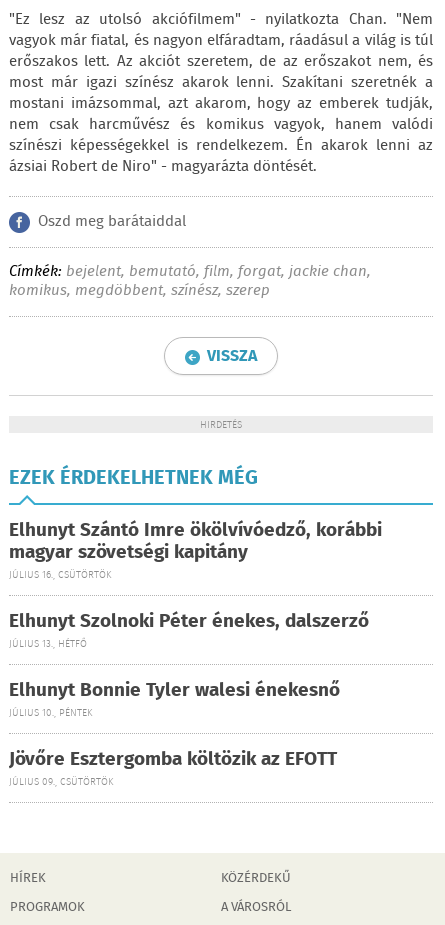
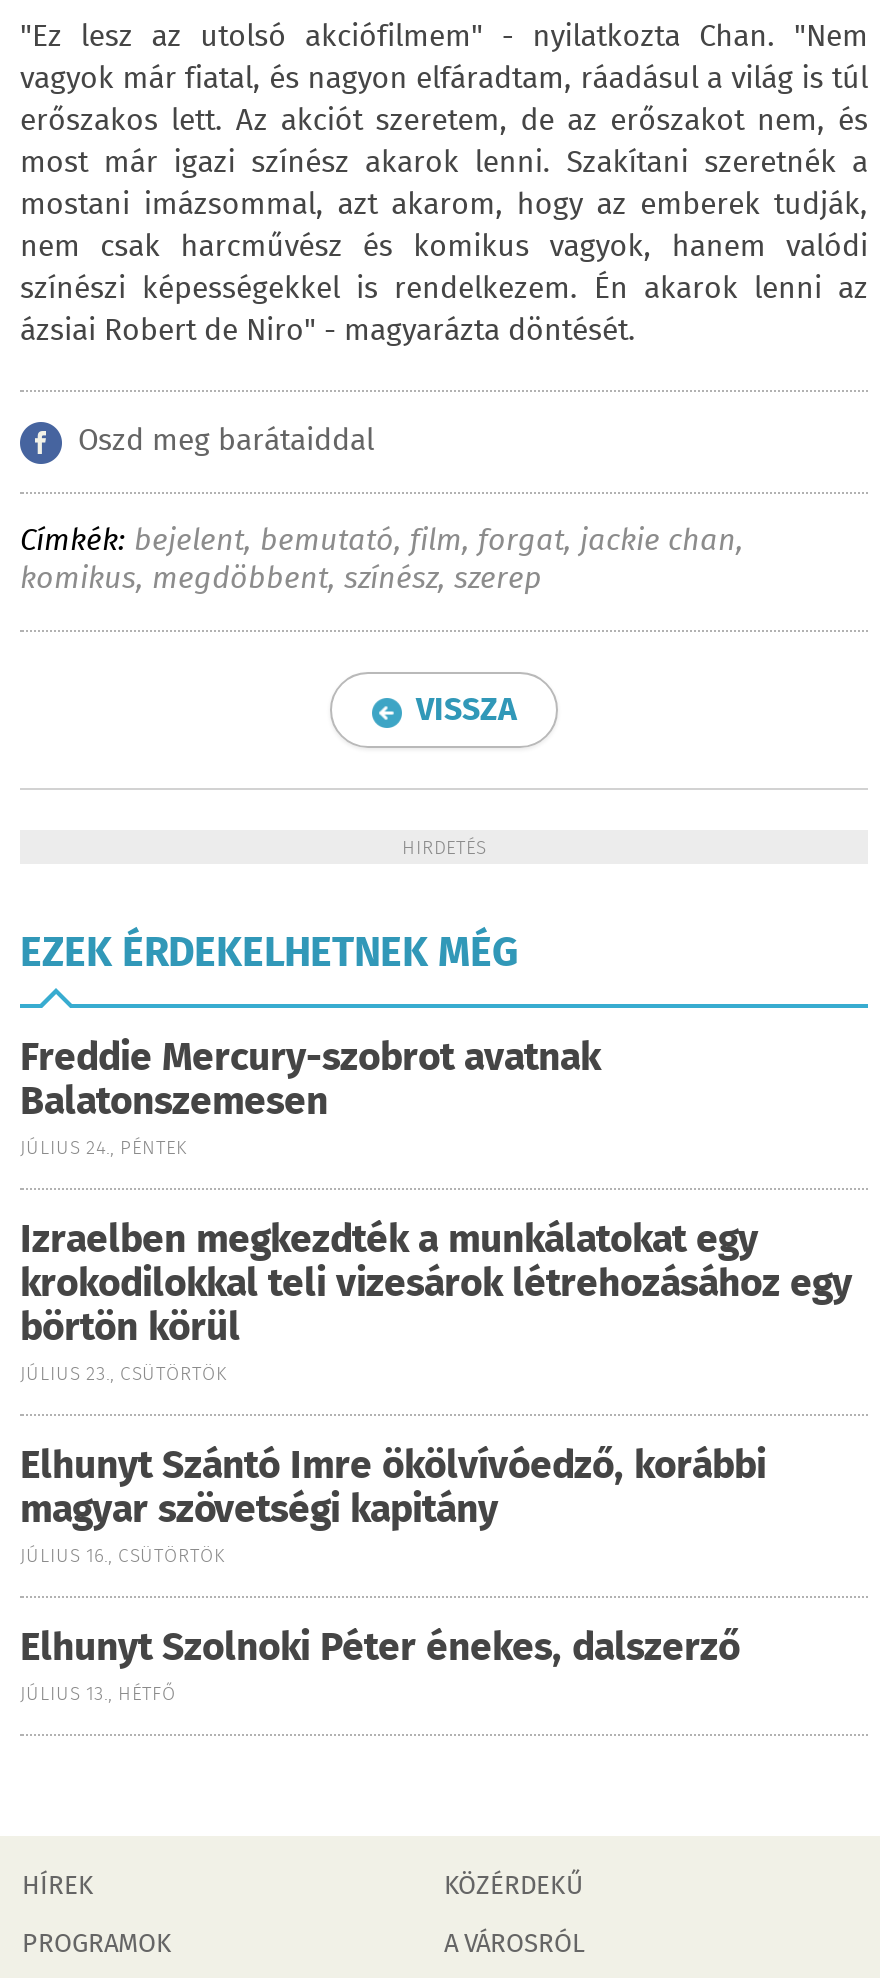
none -> [20,1030,852,1390] Freddie Mercury-szobrot avatnak | Balatonszemesen | JÚLIUS 24., PÉNTEK | Izraelben megkezdték a munkálatokat egy | krokodilokkal teli vizesárok létrehozásához egy | börtön körül | JÚLIUS 23., CSÜTÖRTÖK
moved [9,516,382,652] -> [20,1438,766,1710]: Elhunyt Szántó Imre ökölvívóedző, korábbi | magyar szövetségi kapitány | JÚLIUS 16., CSÜTÖRTÖK | Elhunyt Szolnoki Péter énekes, dalszerző | JÚLIUS 13., HÉTFŐ
[9,676,340,790] Elhunyt Bonnie Tyler walesi énekesnő | JÚLIUS 10., PÉNTEK | Jövőre Esztergomba költözik az EFOTT | JÚLIUS 09., CSÜTÖRTÖK -> none

